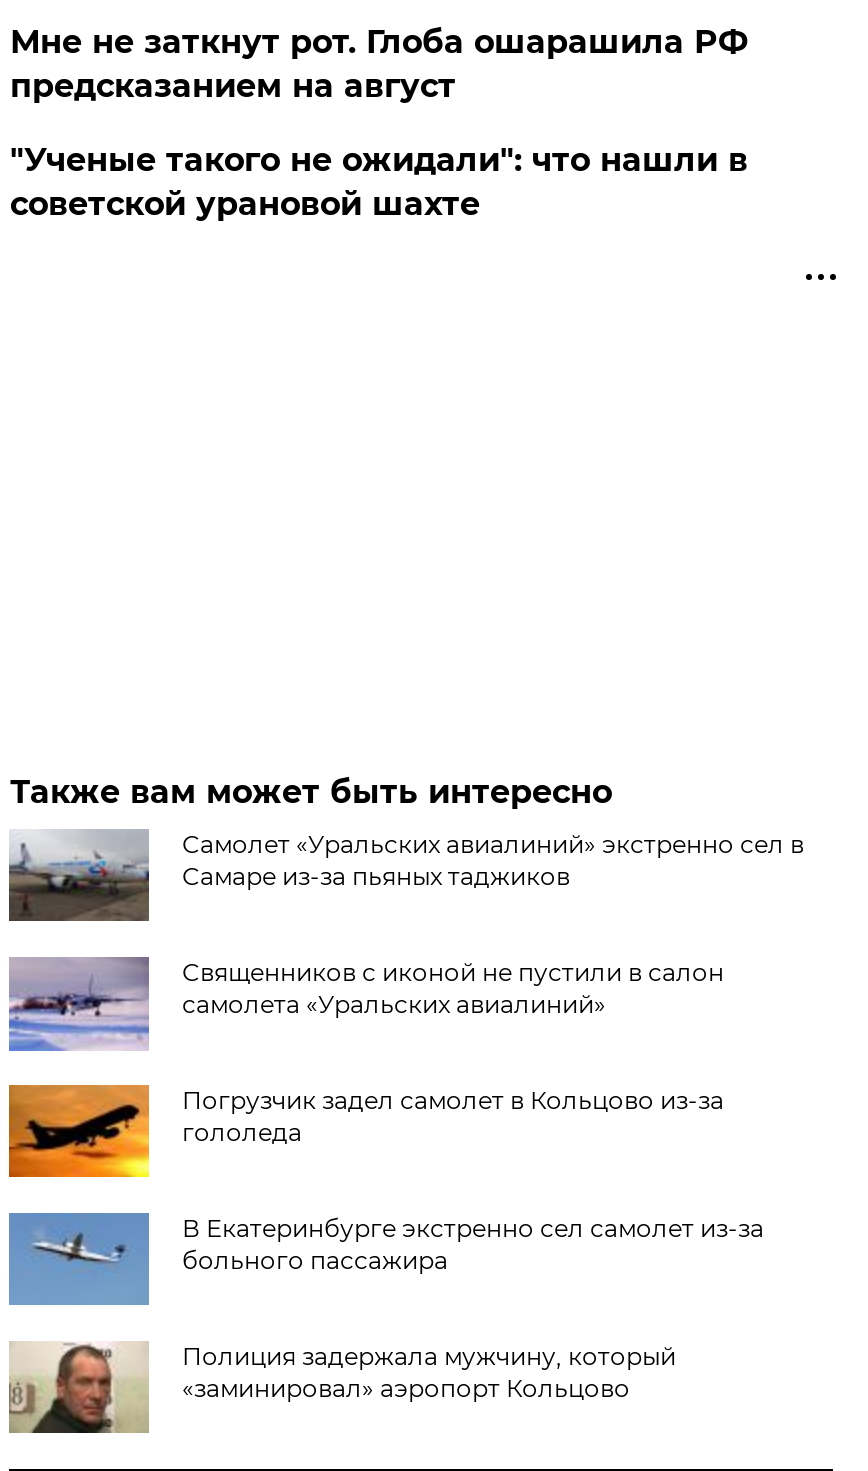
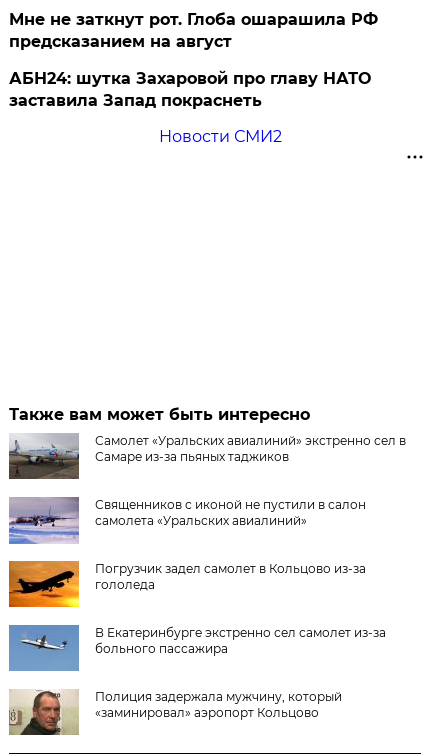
[10,141,748,223] "Ученые такого не ожидали": что нашли в | советской урановой шахте -> [9,69,371,146] АБН24: шутка Захаровой про главу НАТО | заставила Запад покраснеть | Новости СМИ2

